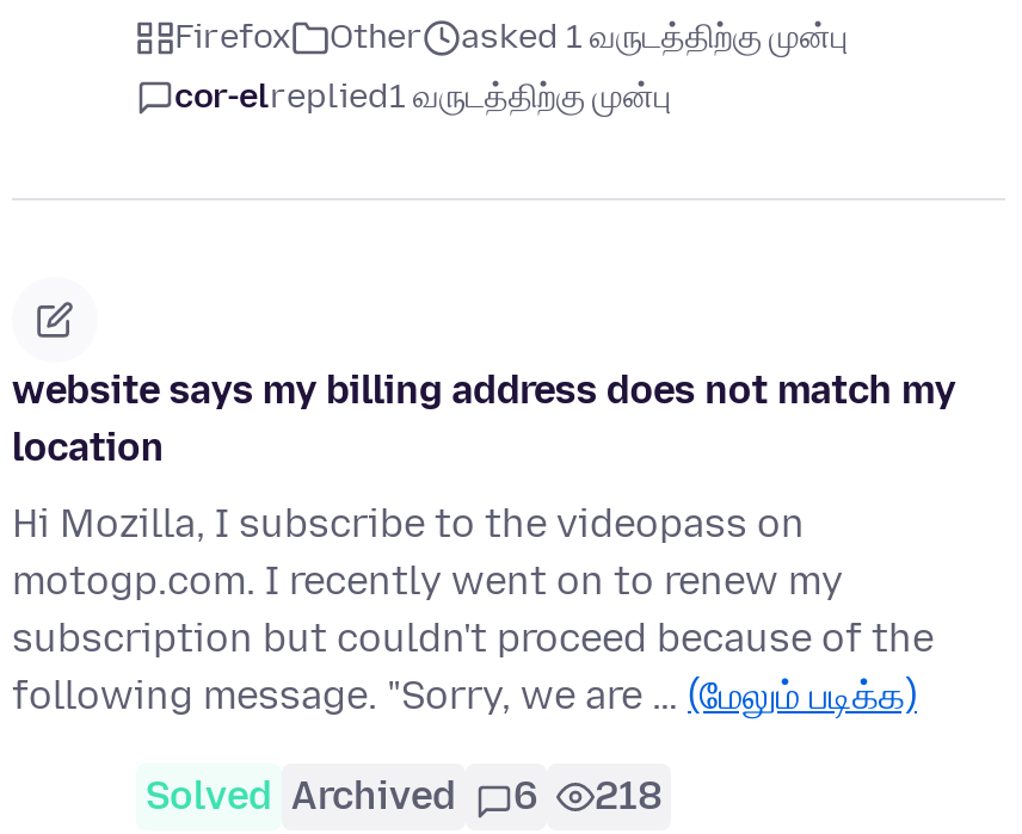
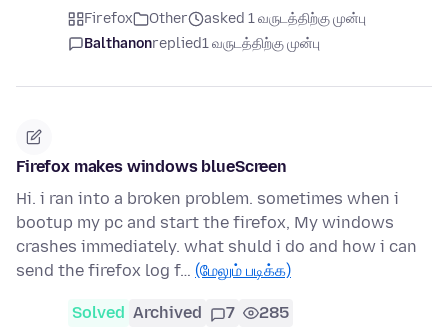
[174,78,671,118] cor-elreplied1 வருடத்திற்கு முன்பு -> [84,35,320,52] Balthanonreplied1 வருடத்திற்கு முன்பு
[12,369,956,471] website says my billing address does not match my | location -> [16,157,287,176] Firefox makes windows blueScreen
[12,502,934,719] Hi Mozilla, I subscribe to the videopass on | motogp.com. I recently went on to renew my | subscription but couldn't proceed because of the | following message. "Sorry, we are … (மேலும் படிக்க) -> [16,189,417,280] Hi. i ran into a broken problem. sometimes when i | bootup my pc and start the firefox, My windows | crashes immediately. what shuld i do and how i can | send the firefox log f… (மேலும் படிக்க)
[513,774,537,820] 6 -> [226,303,235,322] 7
[595,774,661,820] 218 -> [259,303,289,322] 285

